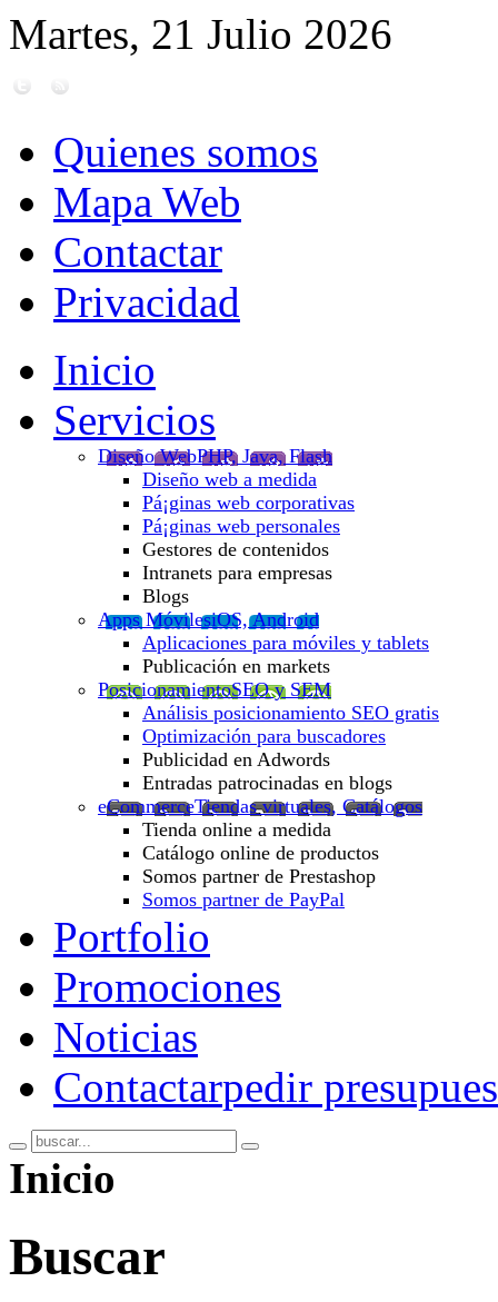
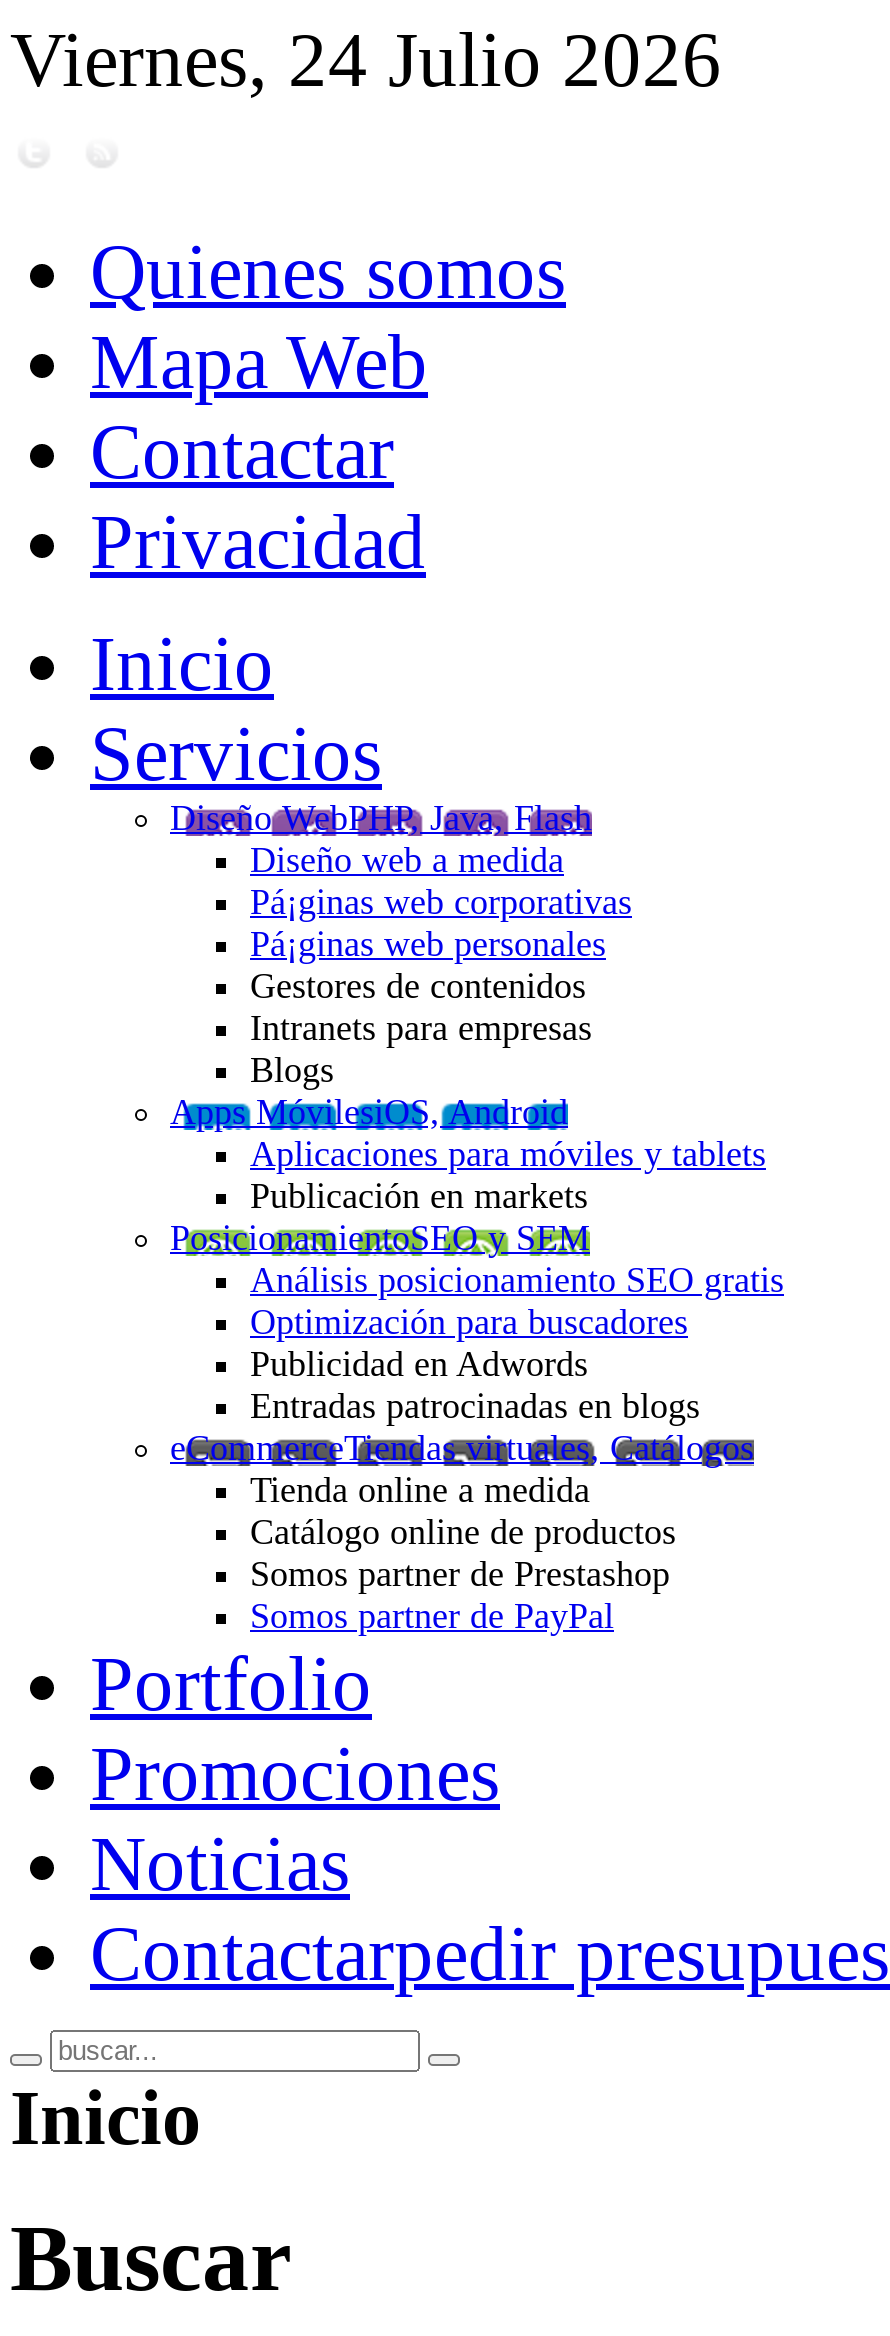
[9,10,392,58] Martes, 21 Julio 2026 -> [10,16,722,102] Viernes, 24 Julio 2026

